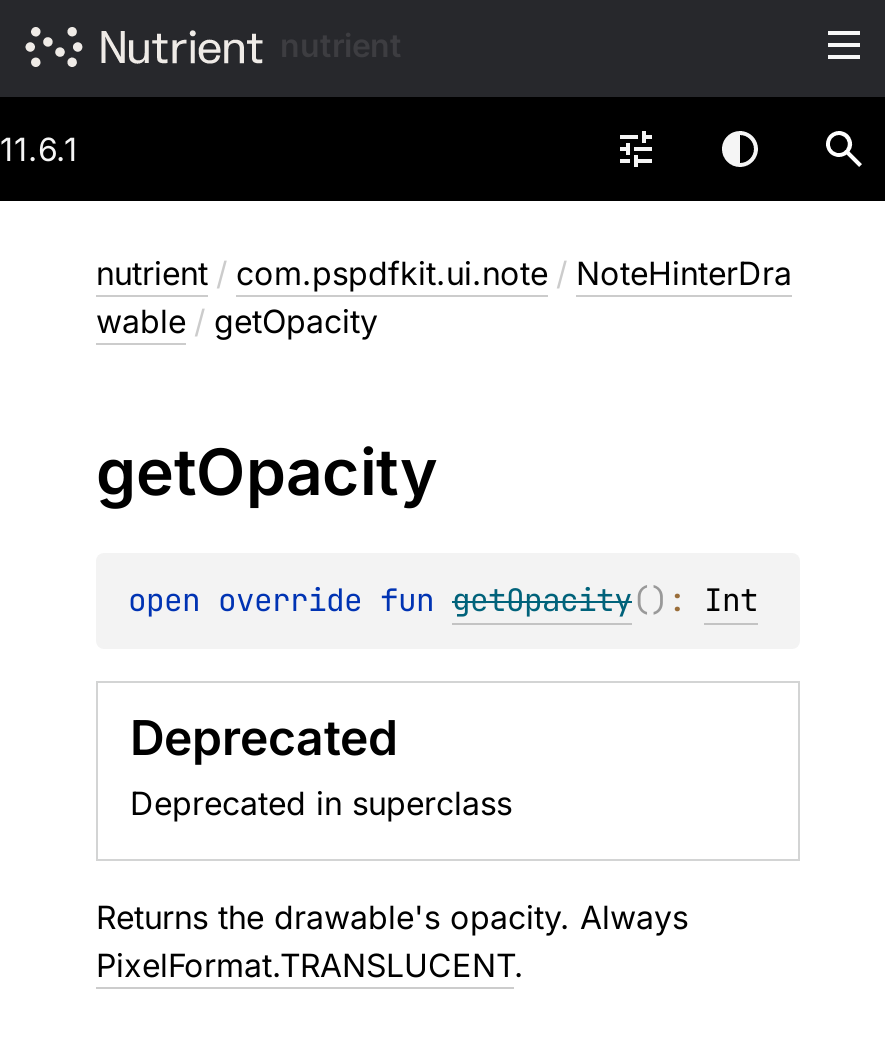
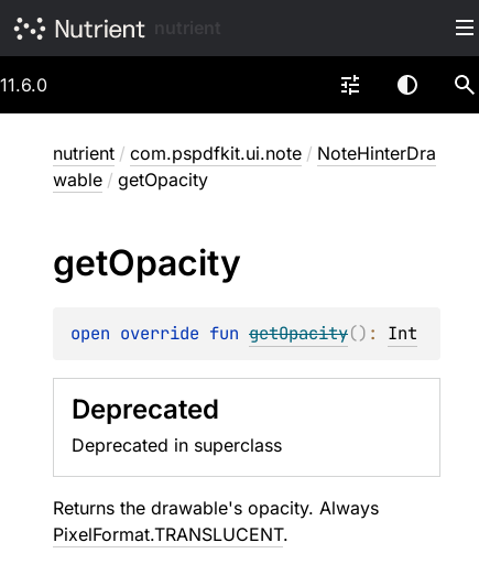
[0,129,78,169] 11.6.1 -> [0,74,47,96] 11.6.0

